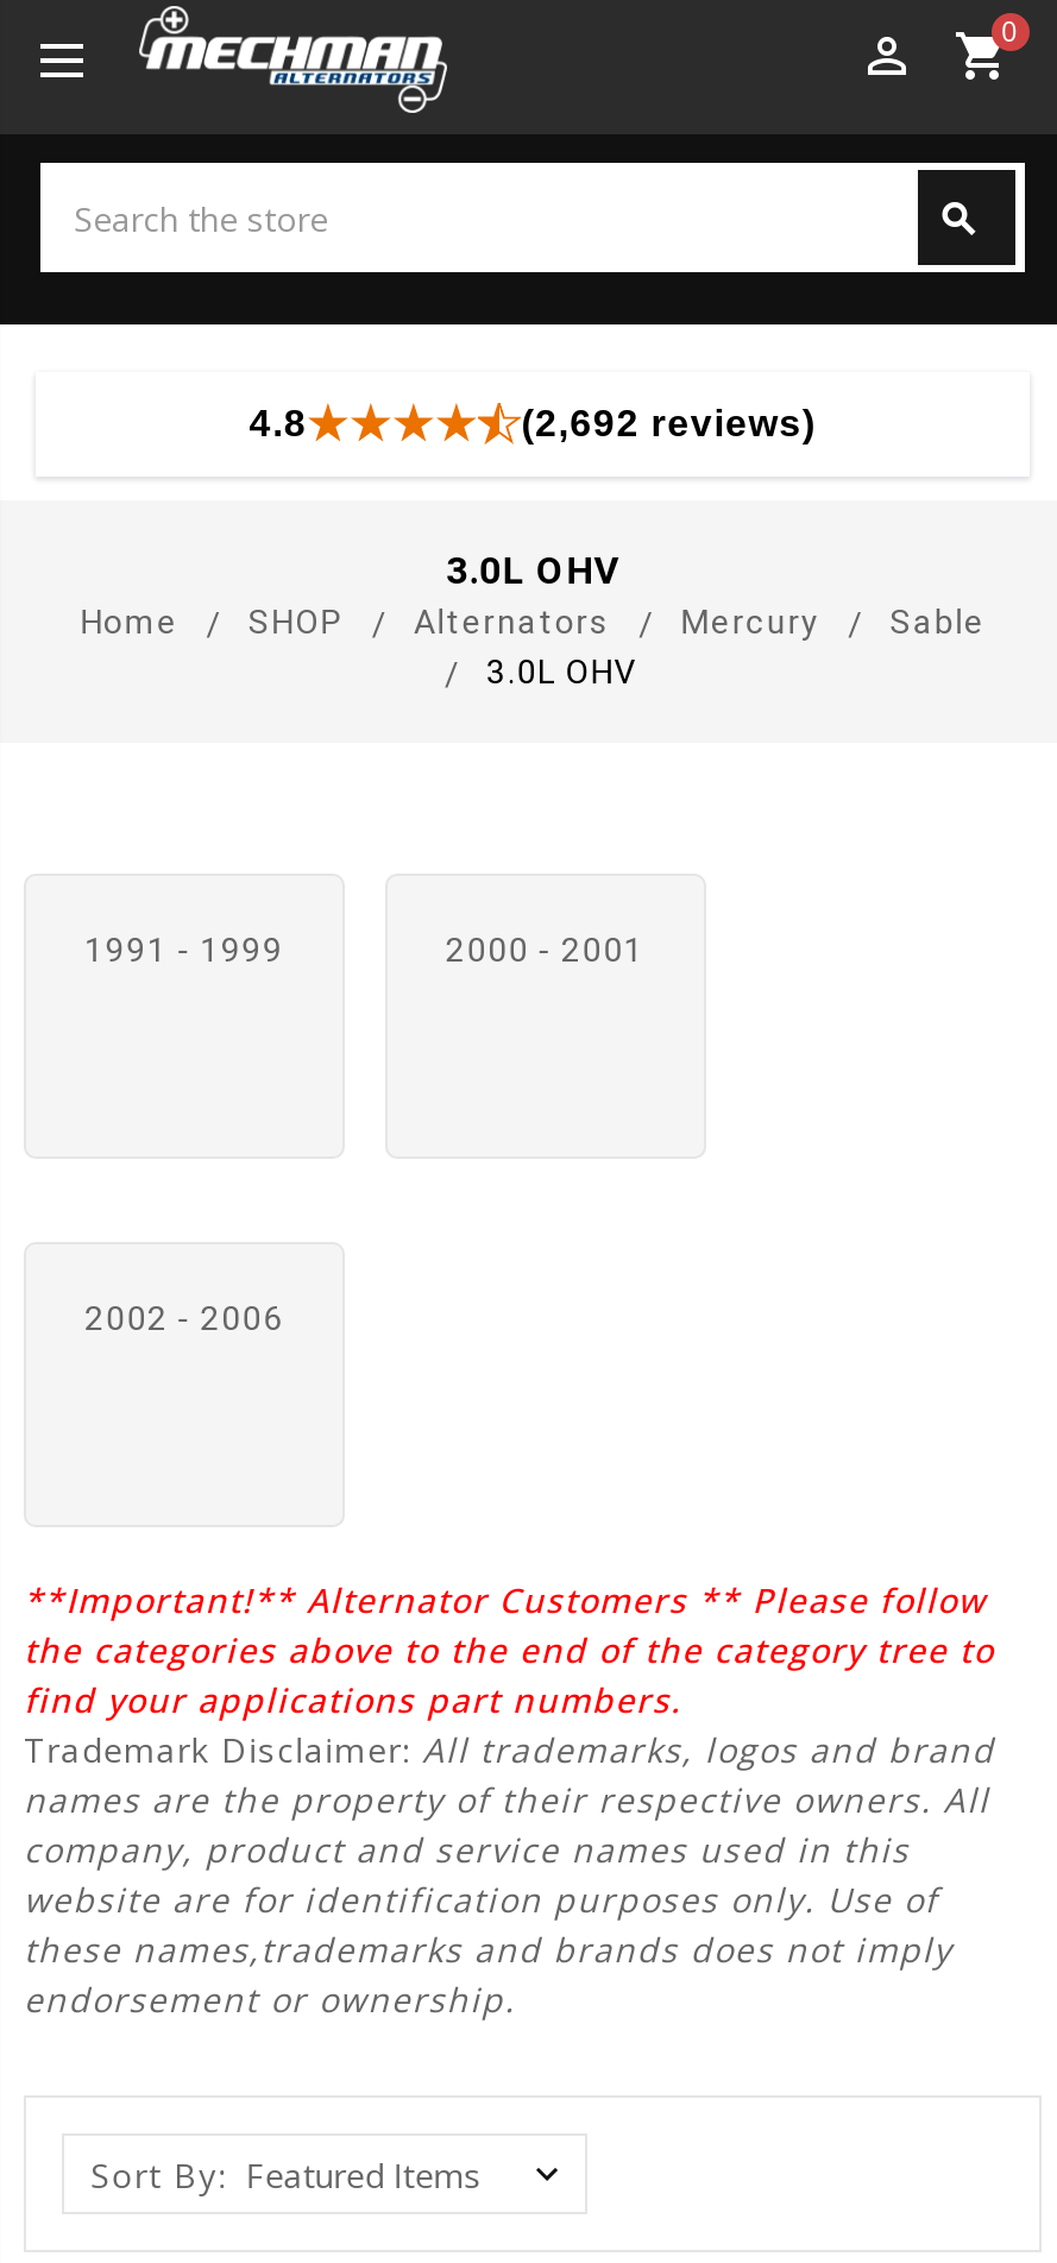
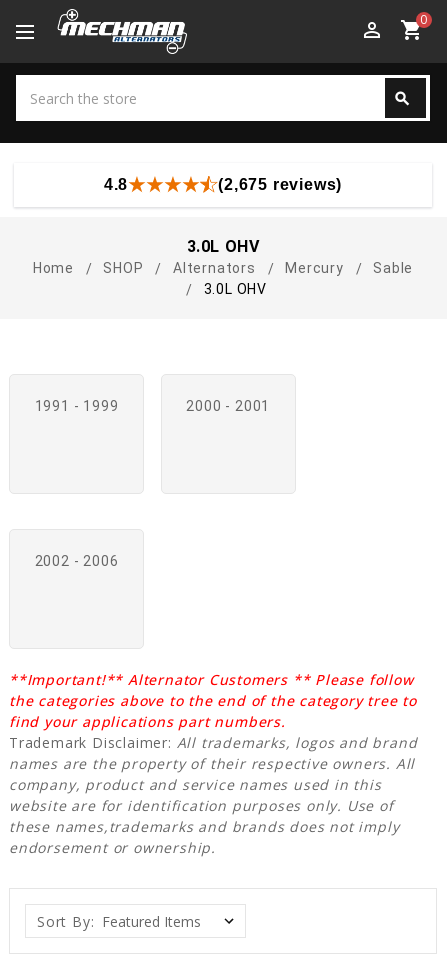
[521,403,816,444] (2,692 reviews) -> [218,176,342,193] (2,675 reviews)

